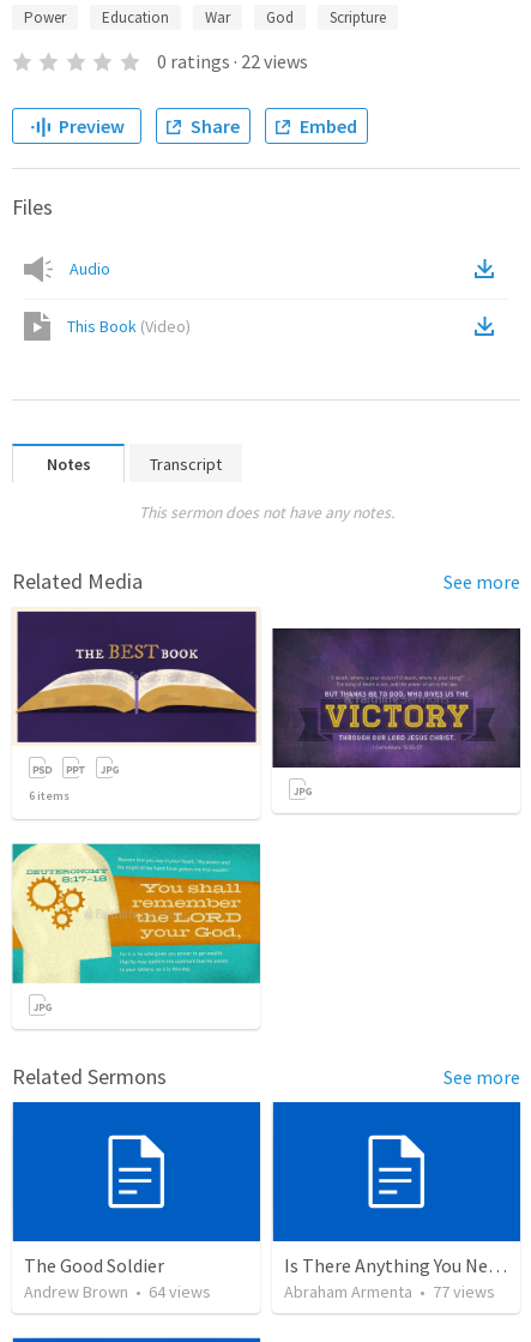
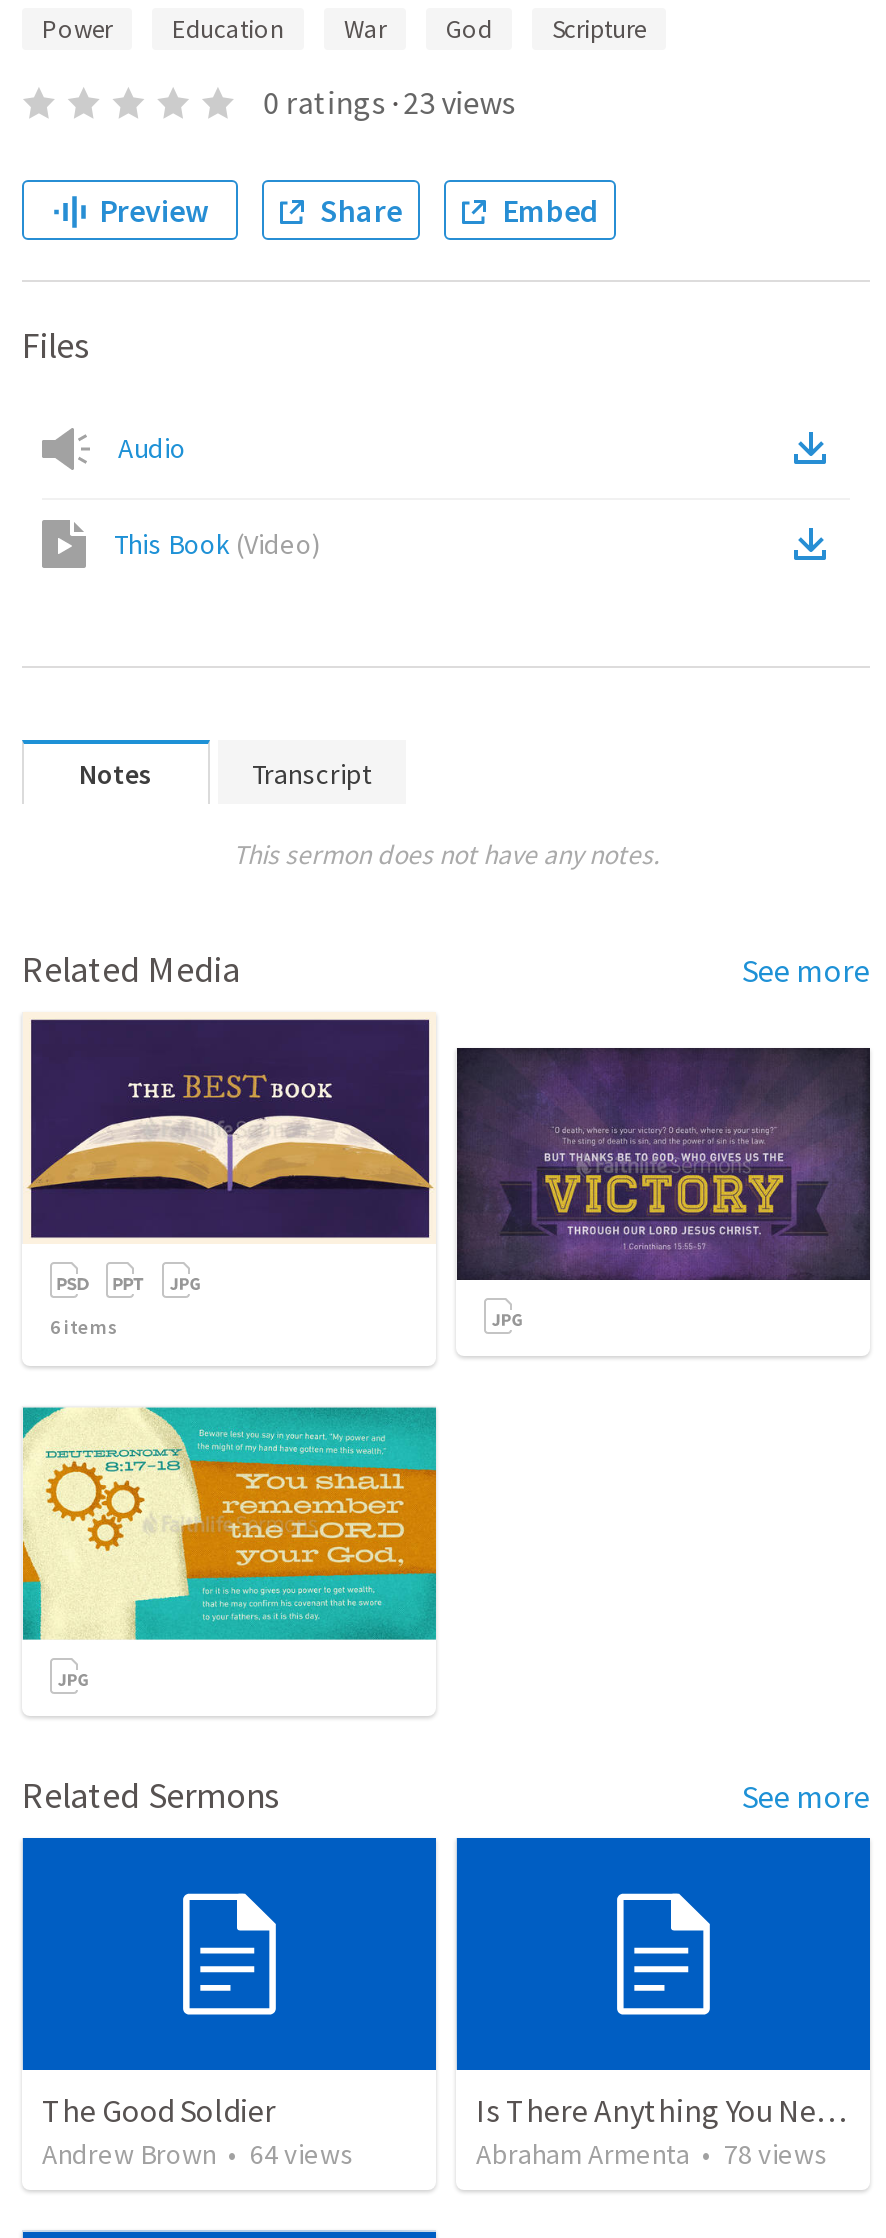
[157,49,308,73] 0 ratings · 22 views -> [263,82,515,122] 0 ratings · 23 views
[284,1281,495,1303] Abraham Armenta • 77 views -> [476,2137,828,2173] Abraham Armenta • 78 views

